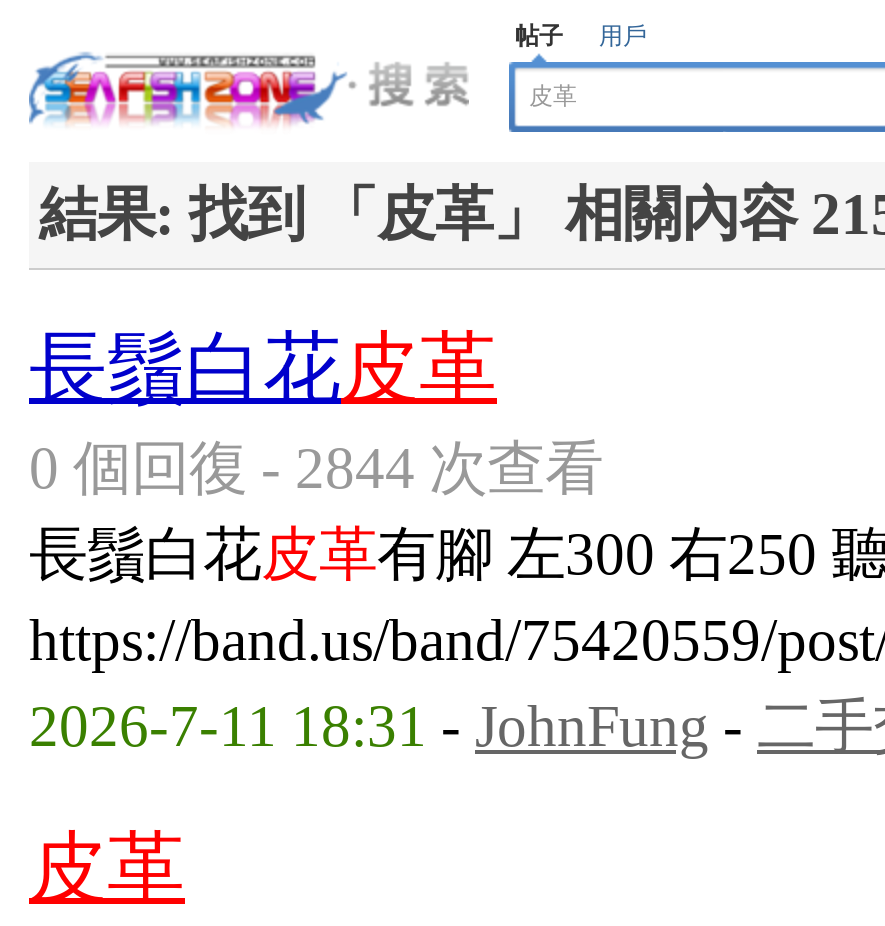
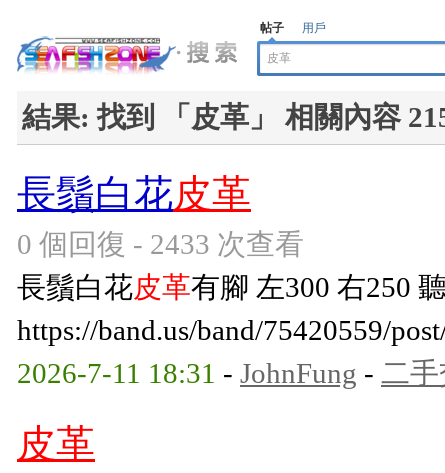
[29,436,603,500] 0 個回復 - 2844 次查看 -> [17,228,304,260] 0 個回復 - 2433 次查看

